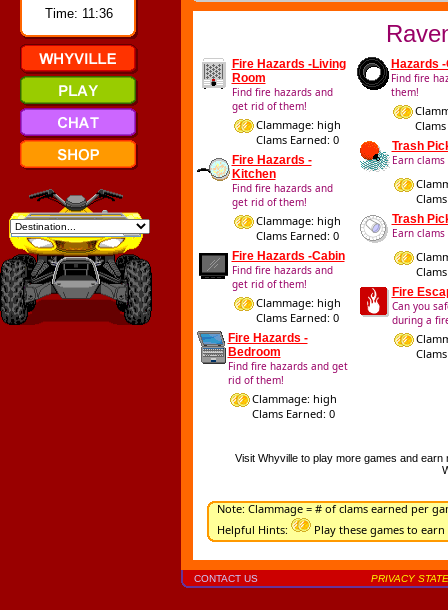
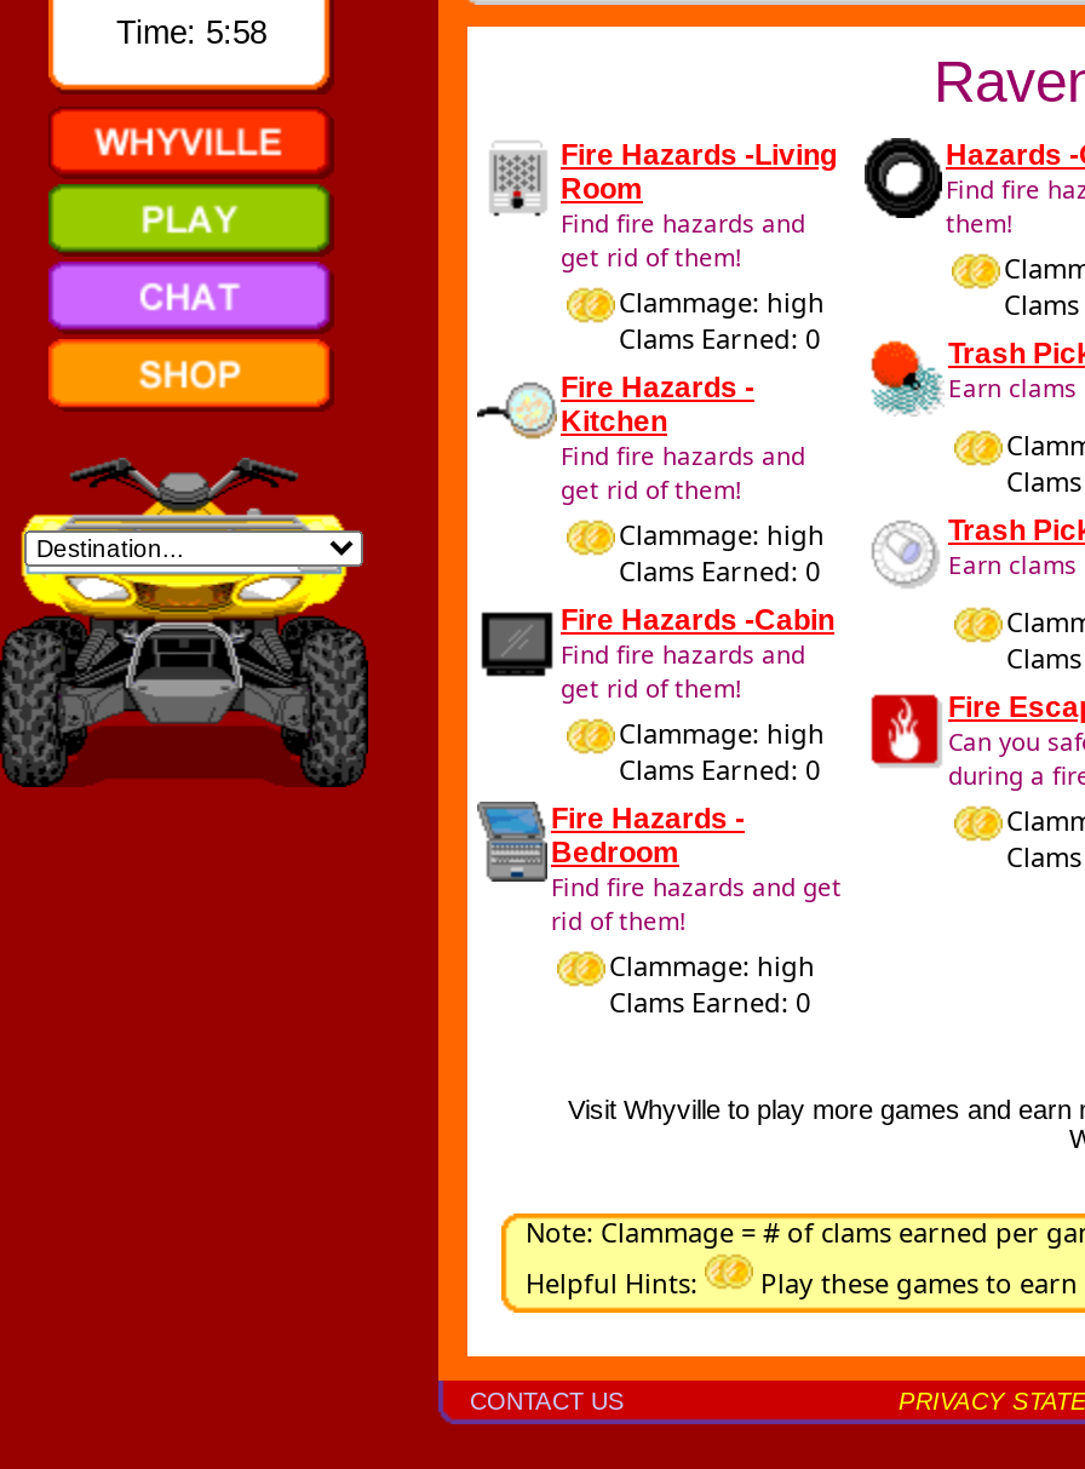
[45,6,113,21] Time: 11:36 -> [116,15,266,51] Time: 5:58

